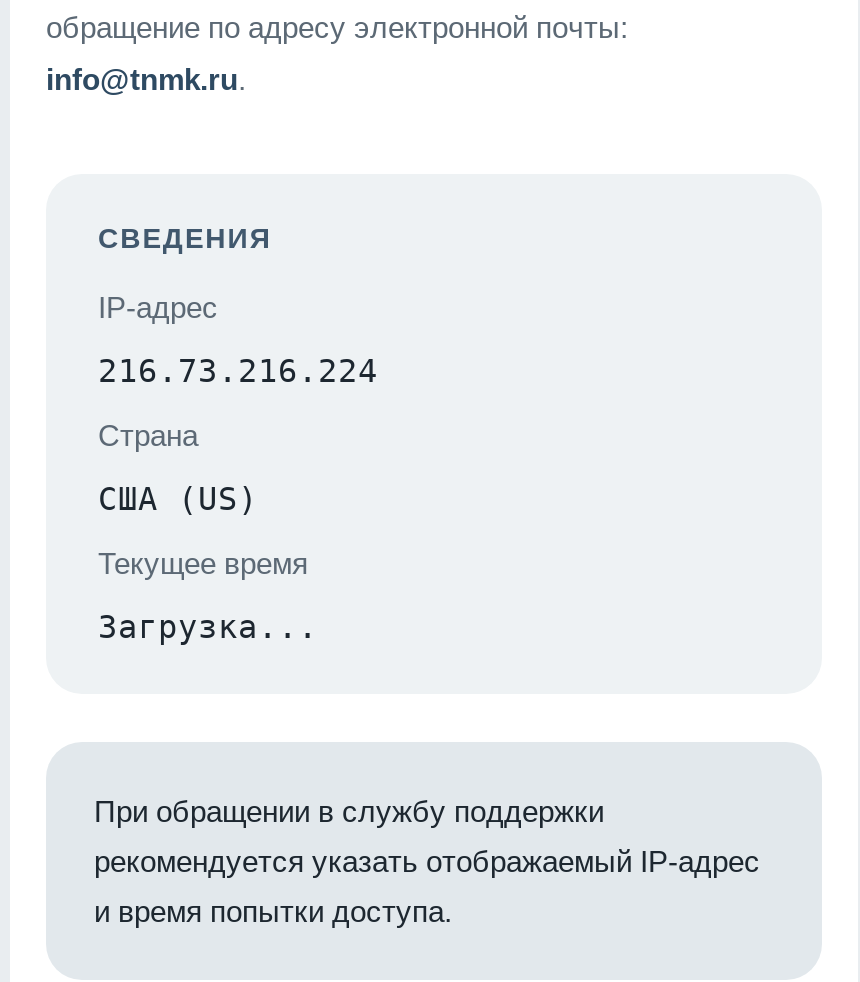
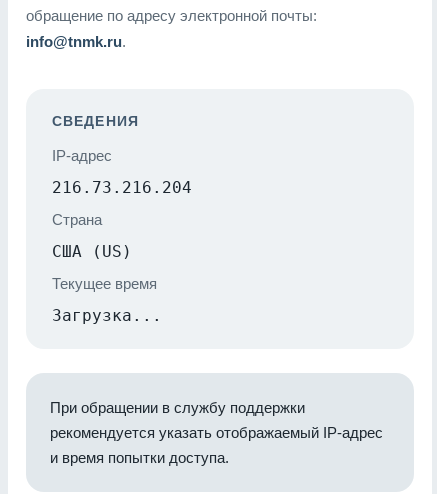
[98,351,378,389] 216.73.216.224 -> [52,177,192,196] 216.73.216.204

